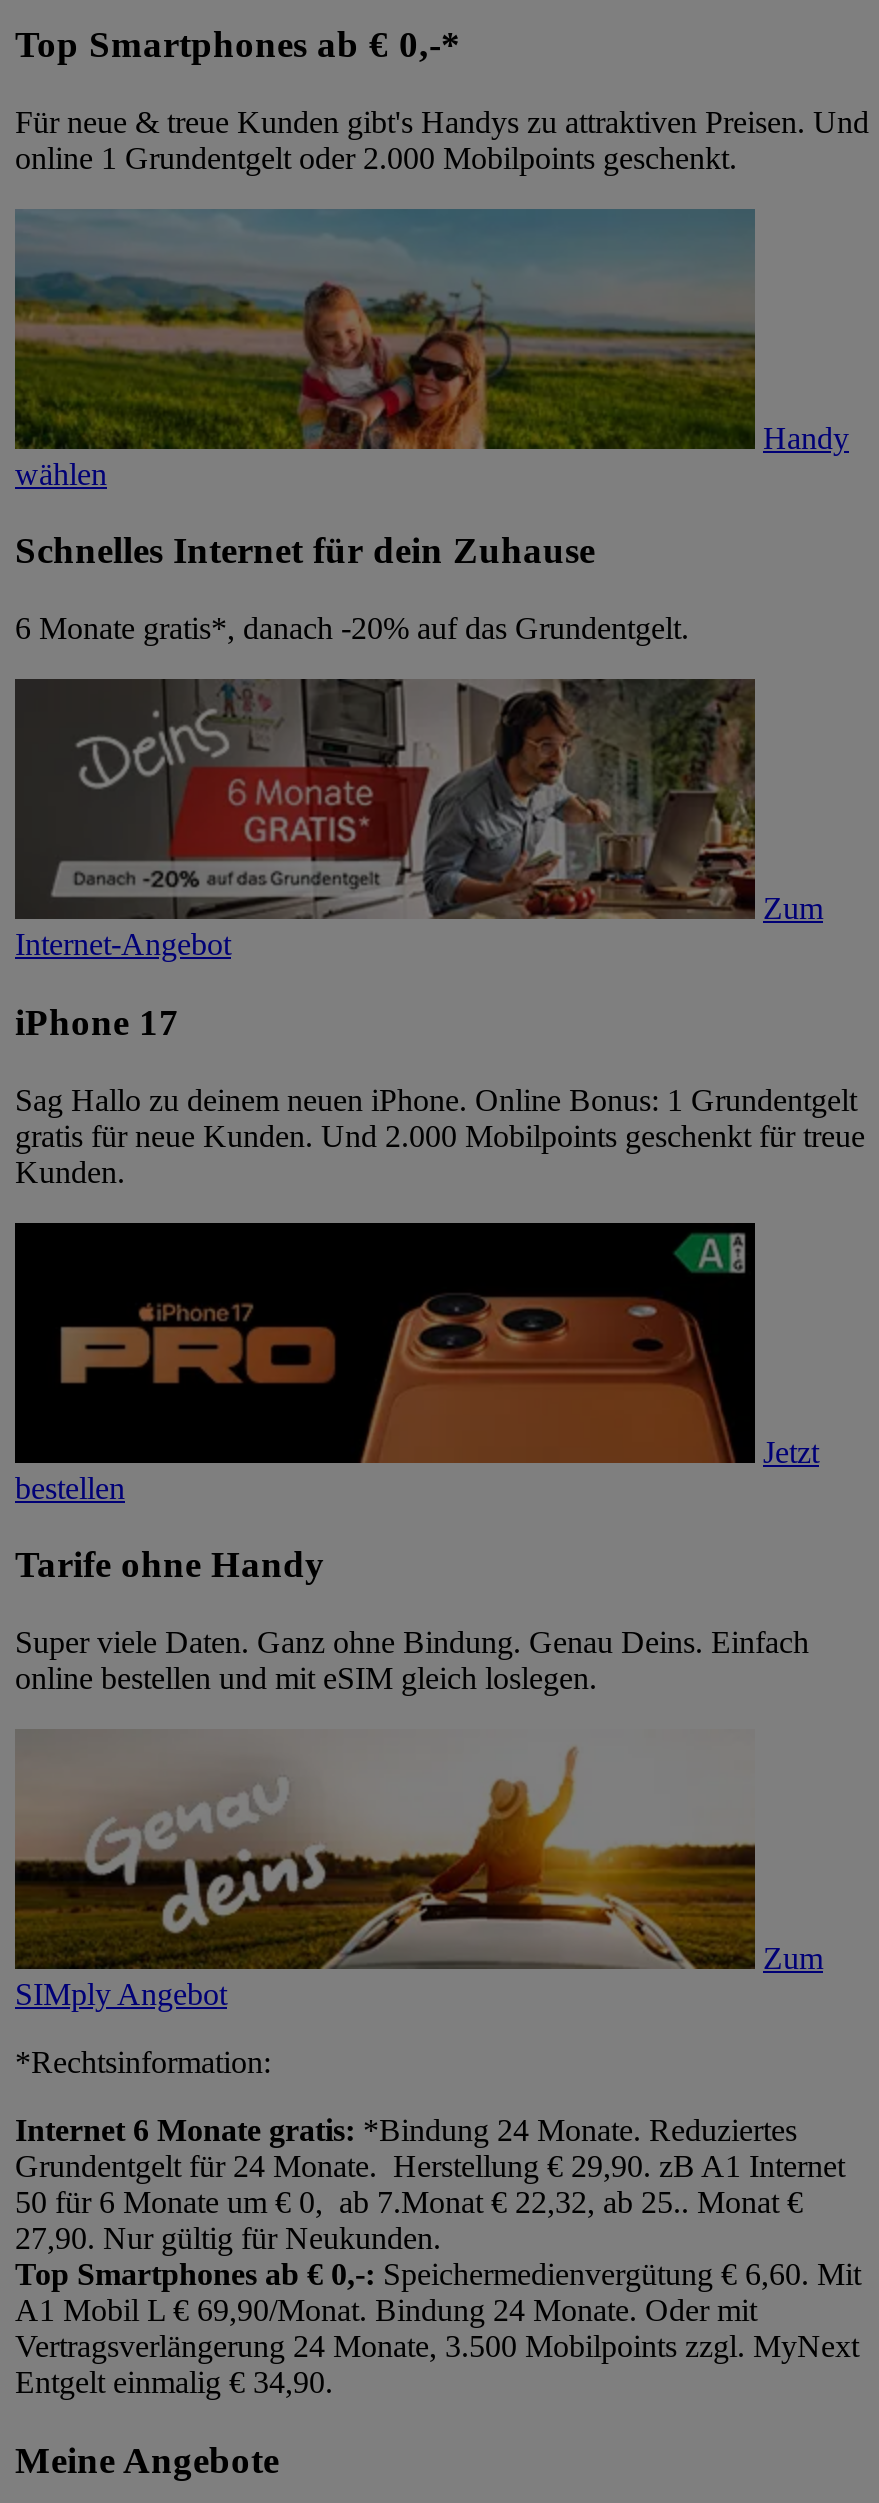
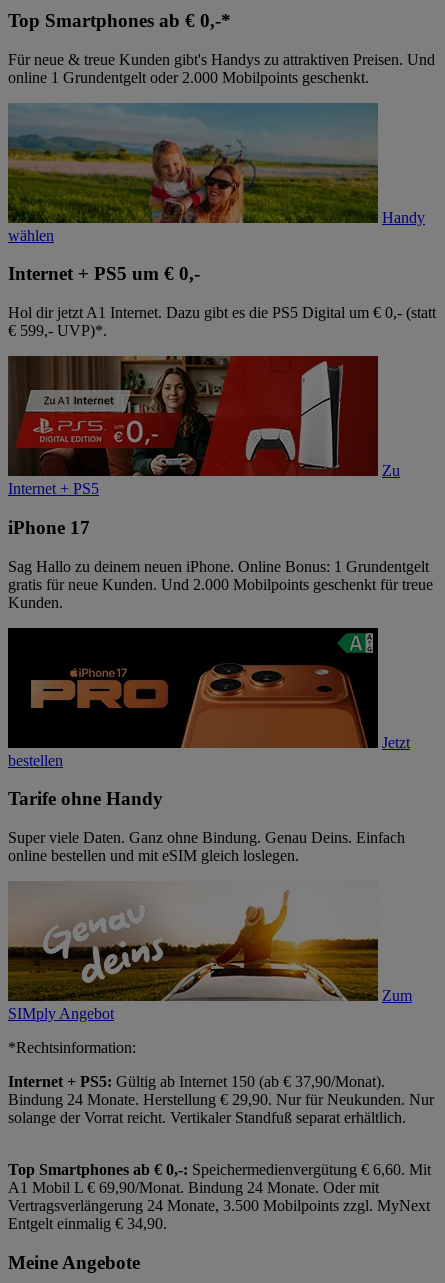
[15,530,595,572] Schnelles Internet für dein Zuhause -> [8,263,200,284] Internet + PS5 um € 0,-
[15,611,689,645] 6 Monate gratis*, danach -20% auf das Grundentgelt. -> [8,304,436,339] Hol dir jetzt A1 Internet. Dazu gibt es die PS5 Digital um € 0,- (statt | € 599,- UVP)*.
[15,677,823,961] [image] | Zum | Internet-Angebot -> [8,355,400,497] [image] | Zu | Internet + PS5
[15,2113,845,2255] Internet 6 Monate gratis: *Bindung 24 Monate. Reduziertes | Grundentgelt für 24 Monate. Herstellung € 29,90. zB A1 Internet | 50 für 6 Monate um € 0, ab 7.Monat € 22,32, ab 25.. Monat € | 27,90. Nur gültig für Neukunden. -> [8,1073,434,1126] Internet + PS5: Gültig ab Internet 150 (ab € 37,90/Monat). | Bindung 24 Monate. Herstellung € 29,90. Nur für Neukunden. Nur | solange der Vorrat reicht. Vertikaler Standfuß separat erhältlich.

